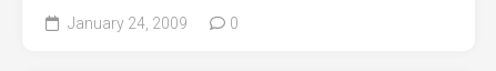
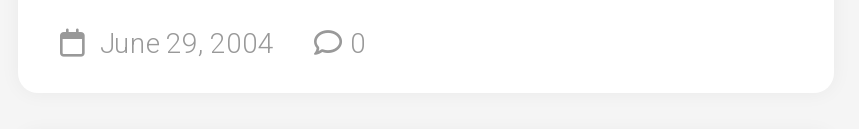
[64,14,188,32] January 24, 2009 -> [94,26,274,58] June 29, 2004

